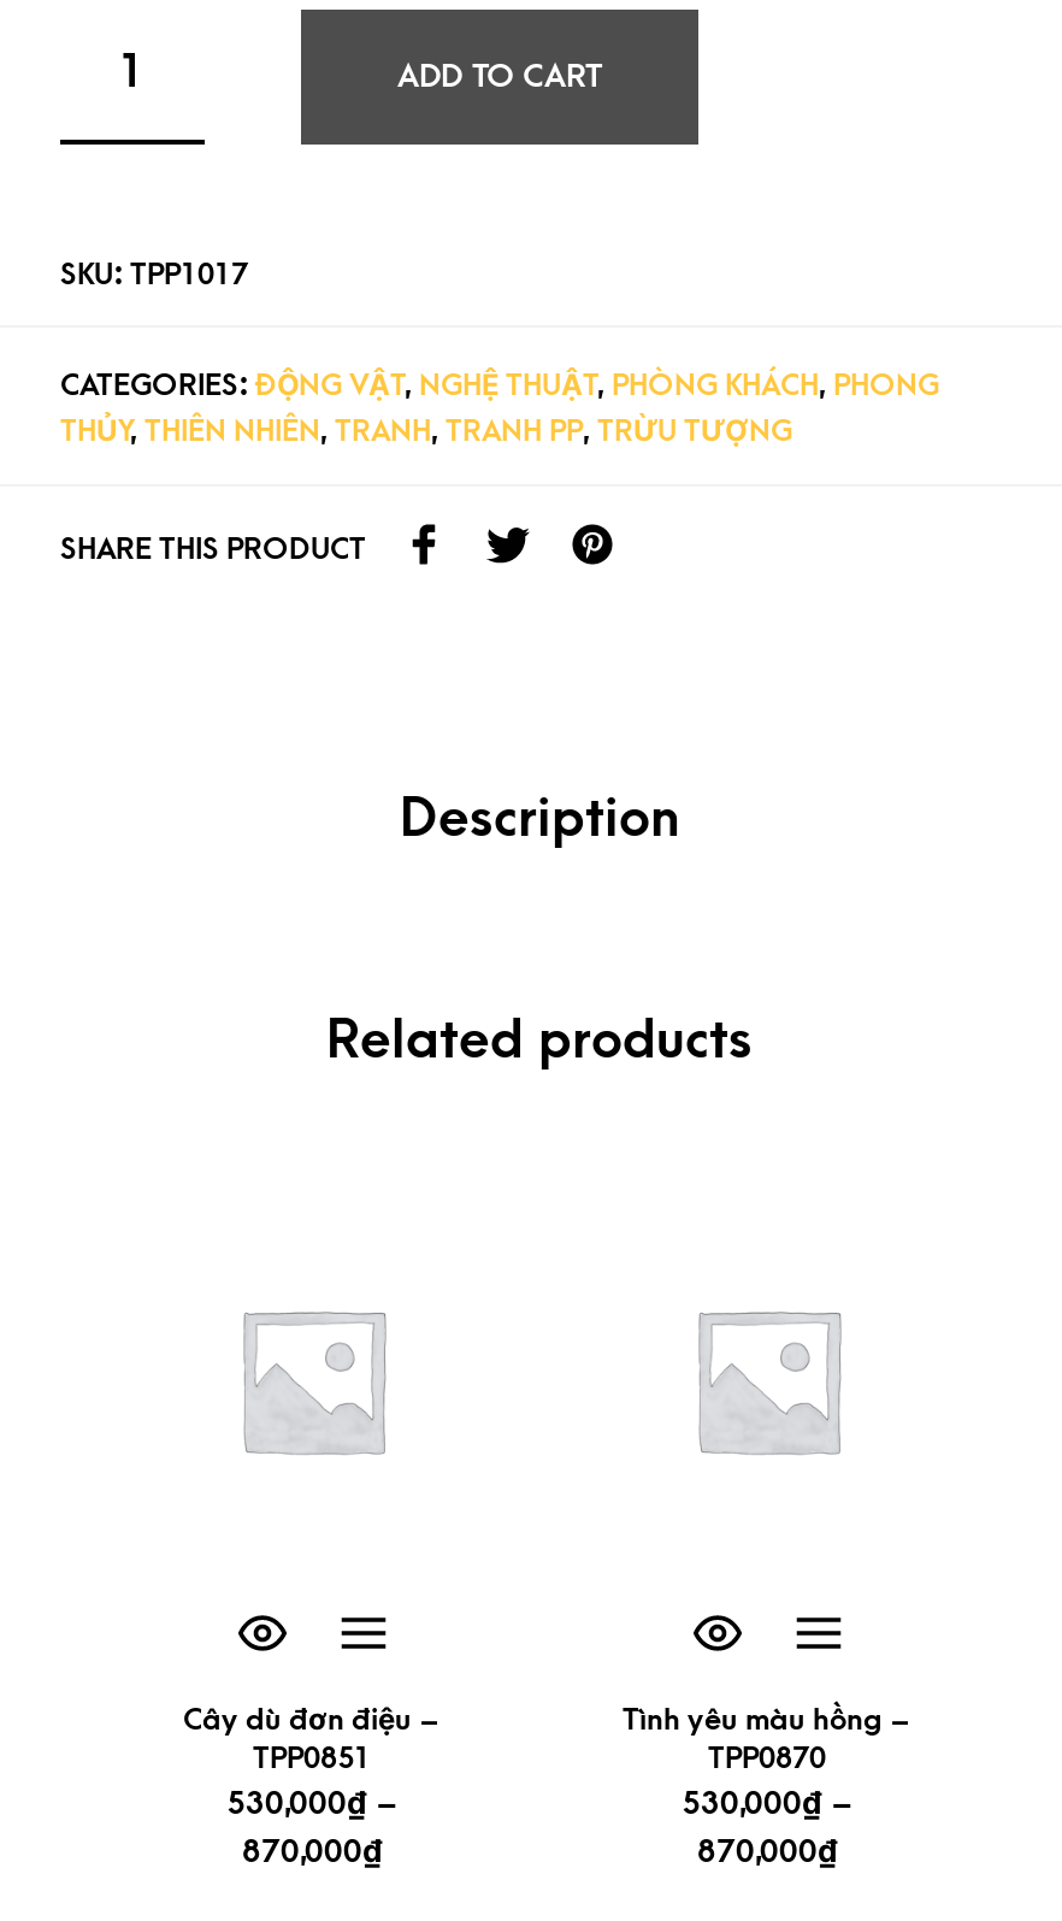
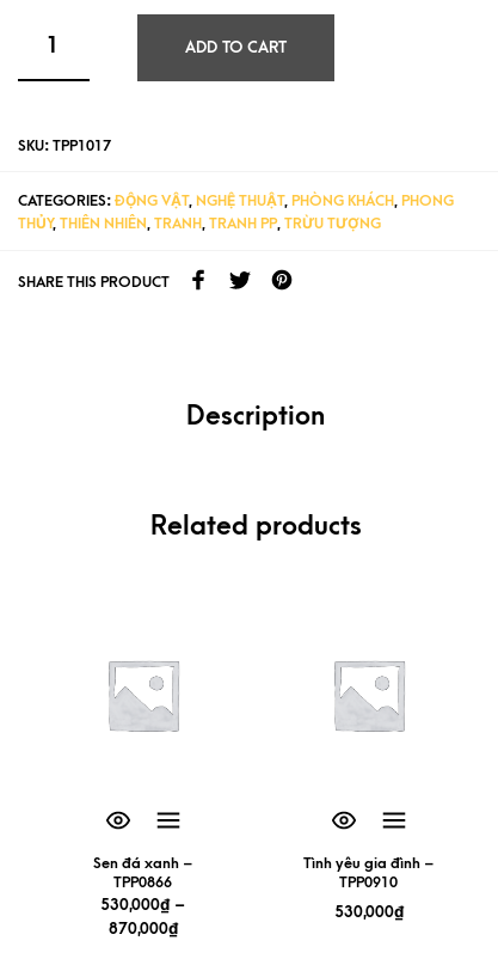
[183,1703,441,1775] Cây dù đơn điệu – | TPP0851 -> [93,855,193,891] Sen đá xanh – | TPP0866
[623,1703,911,1869] Tình yêu màu hồng – | TPP0870 | 530,000₫ – | 870,000₫ -> [303,855,434,921] Tình yêu gia đình – | TPP0910 | 530,000₫

